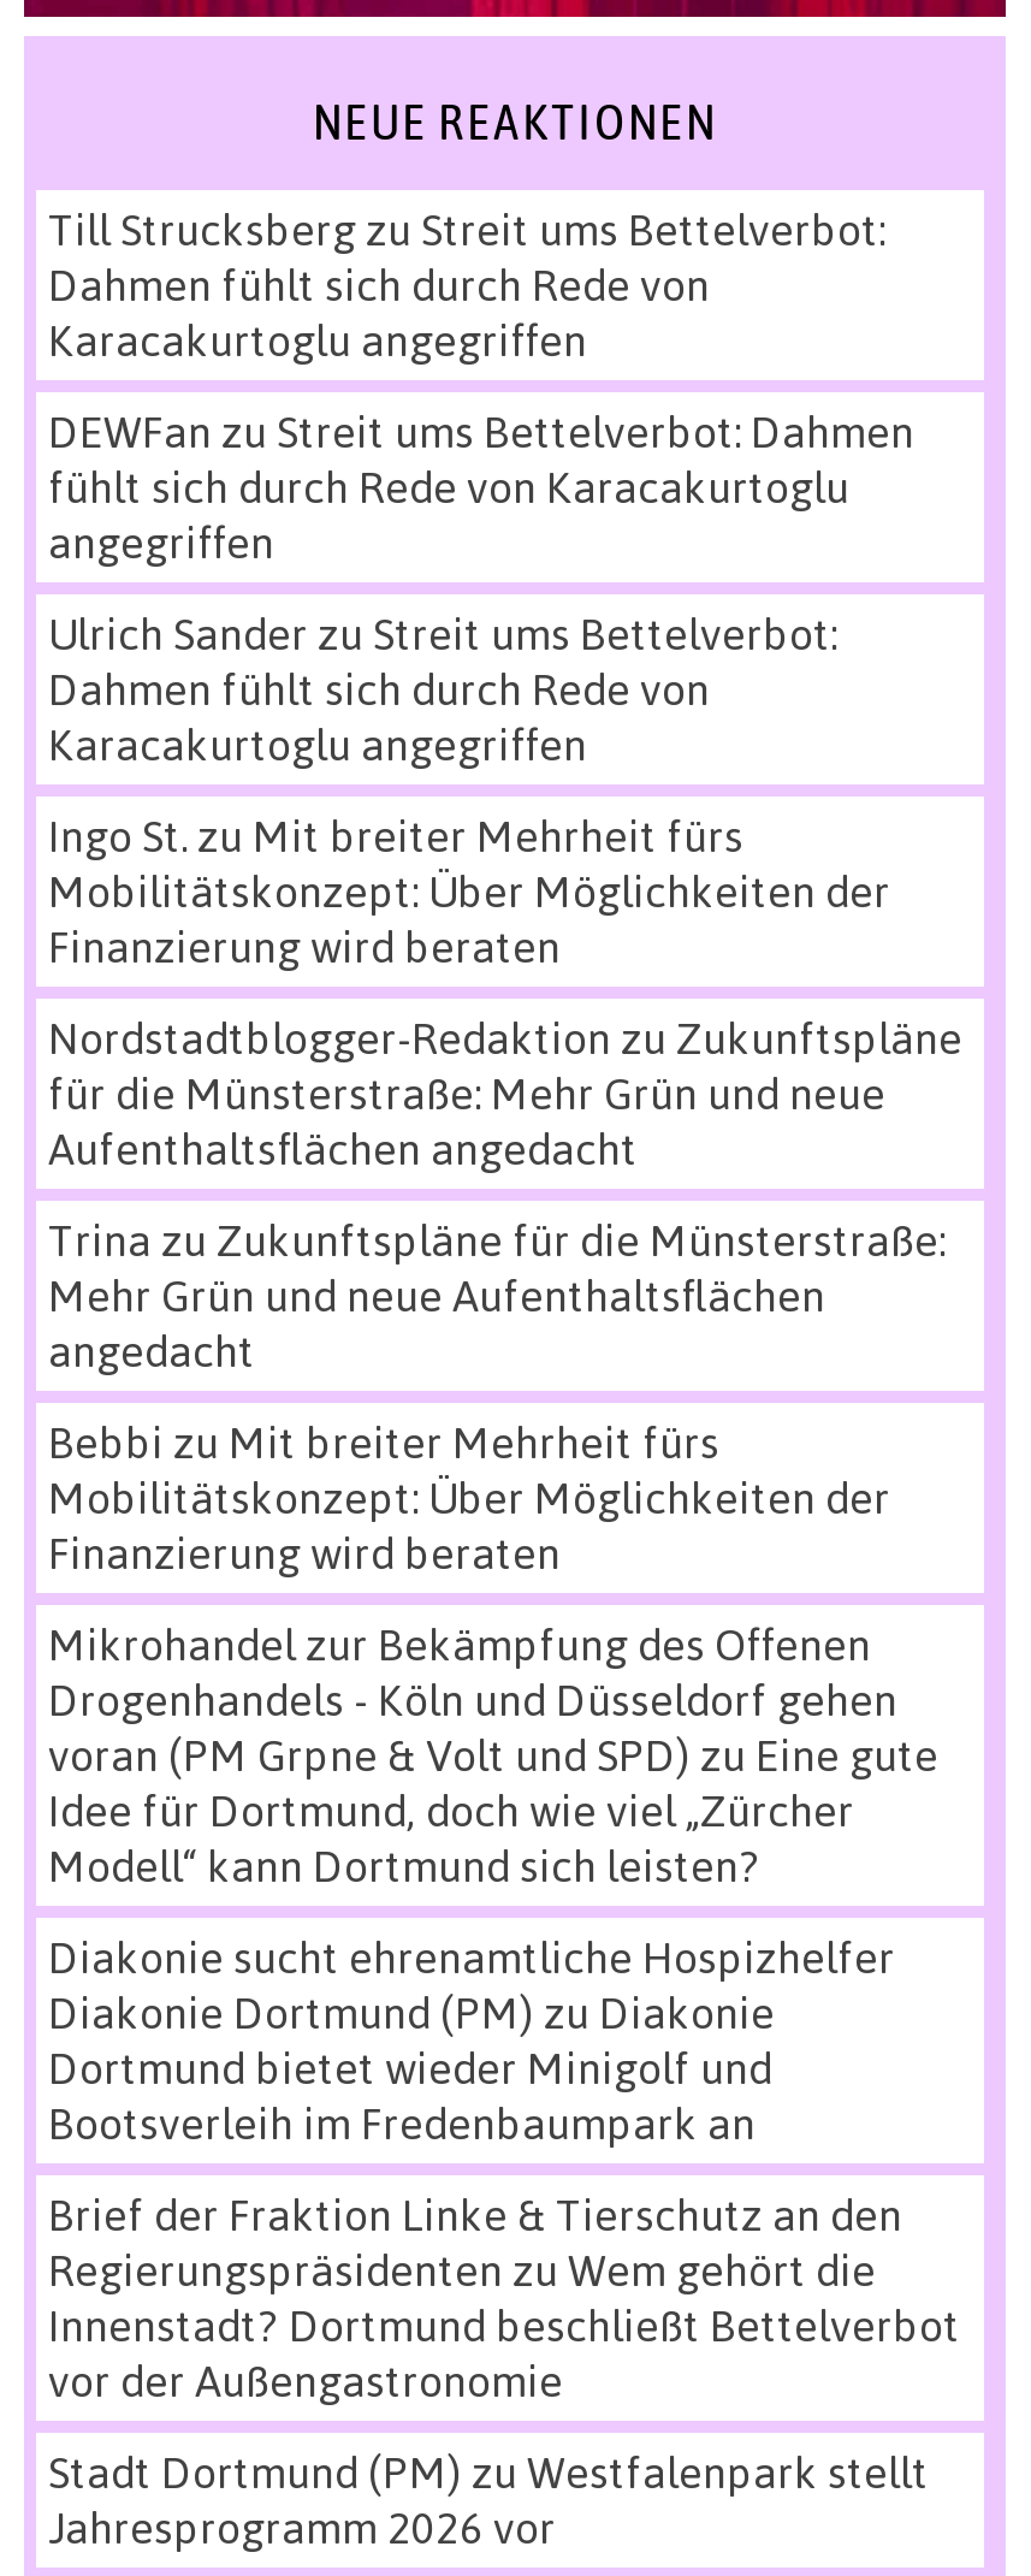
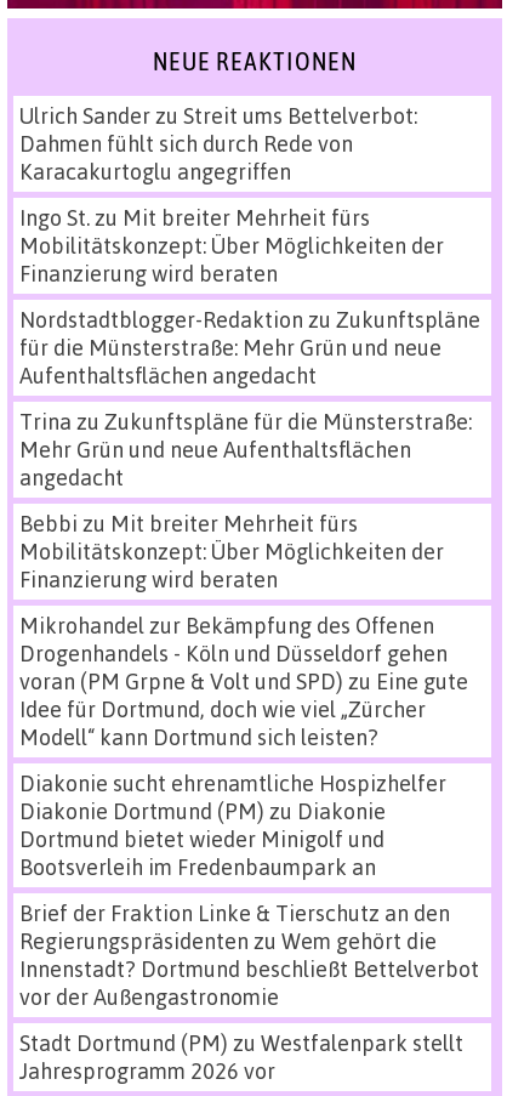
[48,202,914,568] Till Strucksberg zu Streit ums Bettelverbot: | Dahmen fühlt sich durch Rede von | Karacakurtoglu angegriffen | DEWFan zu Streit ums Bettelverbot: Dahmen | fühlt sich durch Rede von Karacakurtoglu | angegriffen -> none

